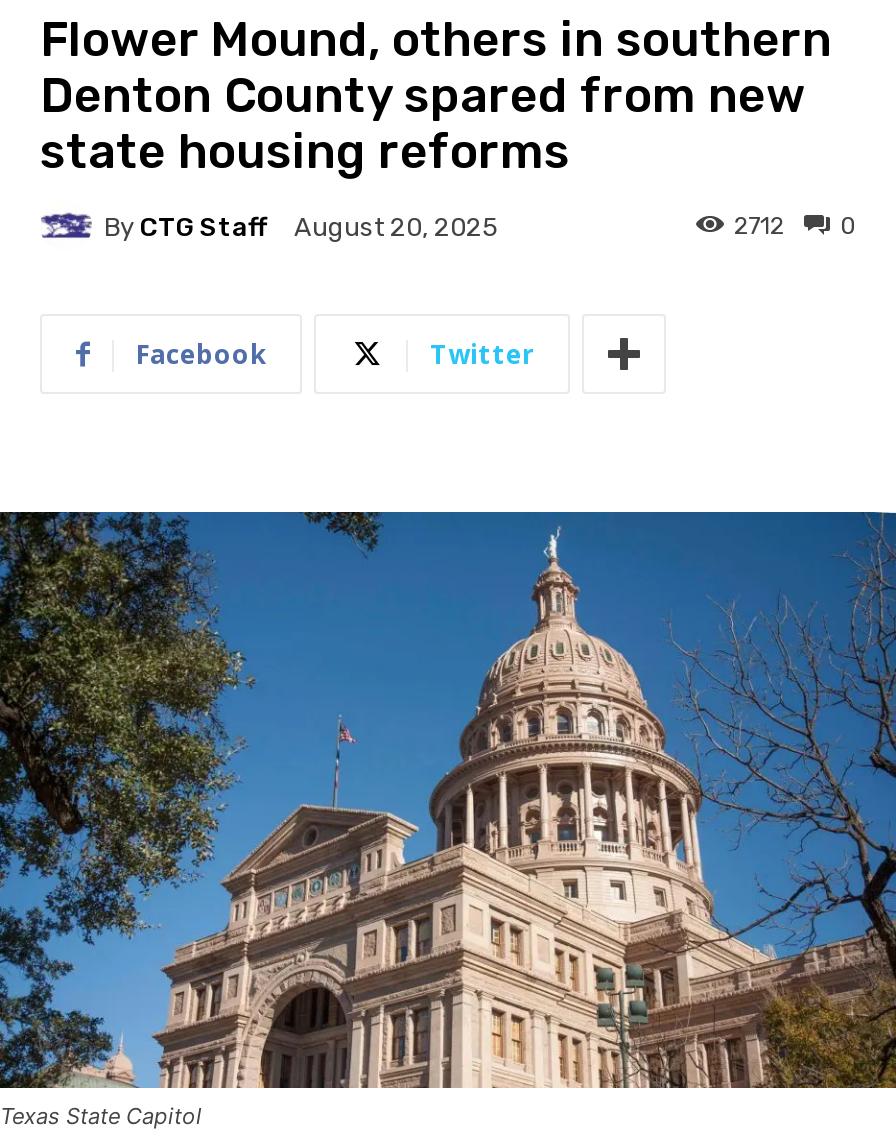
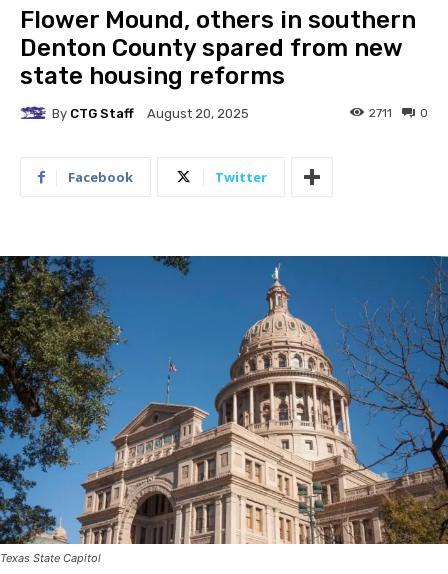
[734,212,856,240] 2712 0 -> [369,106,428,120] 2711 0

